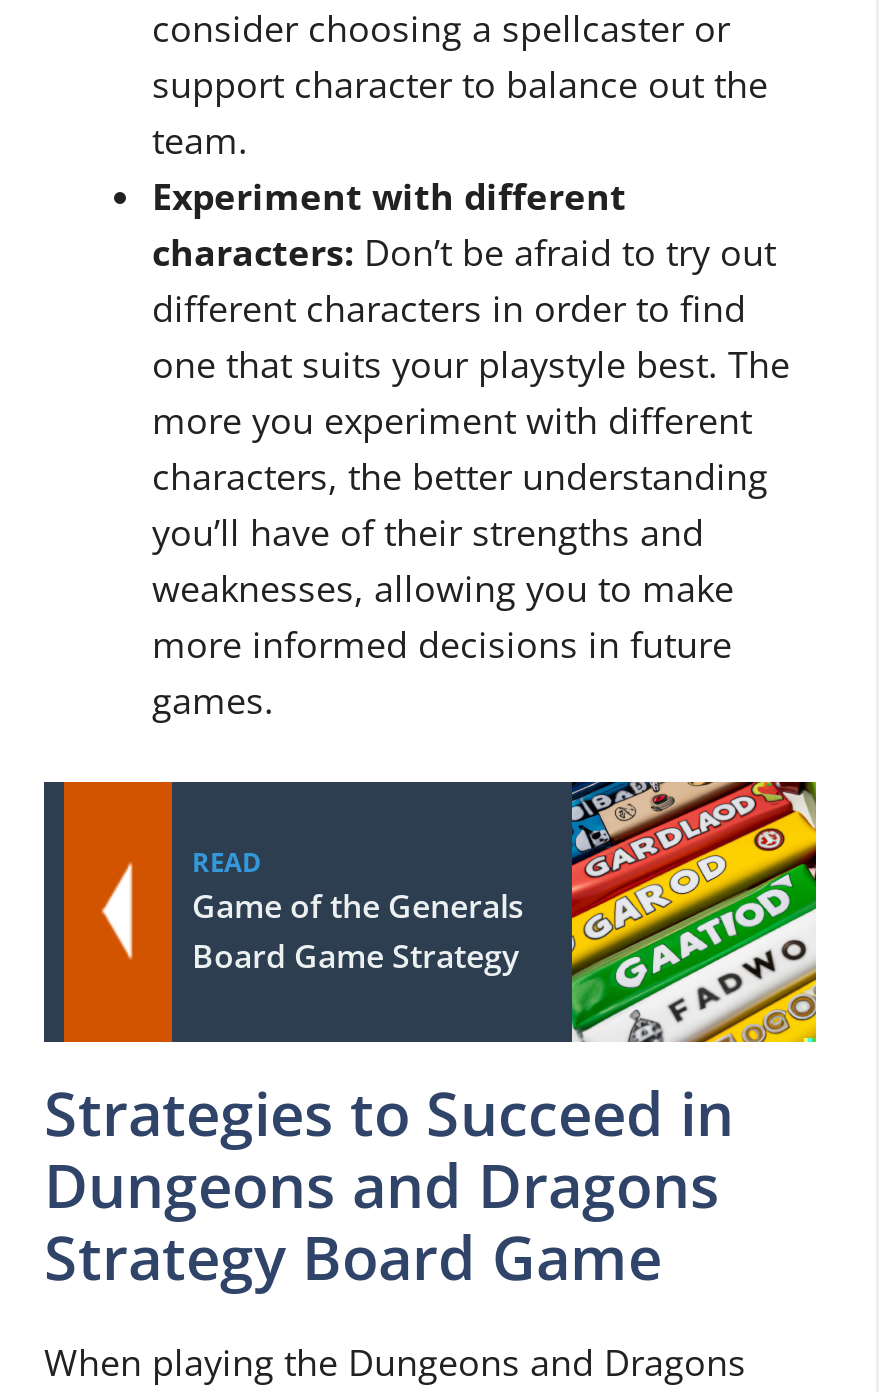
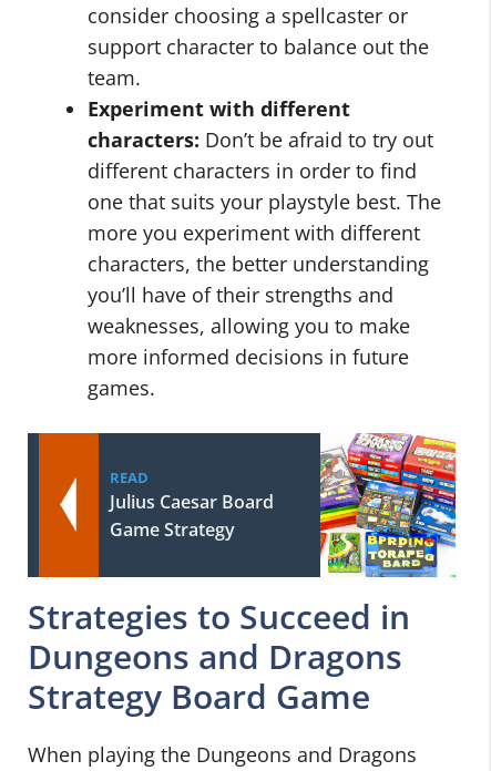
[570,780,818,1044] [image] -> [319,433,457,578] [image]
[192,884,524,978] Game of the Generals | Board Game Strategy -> [110,490,274,542] Julius Caesar Board | Game Strategy

